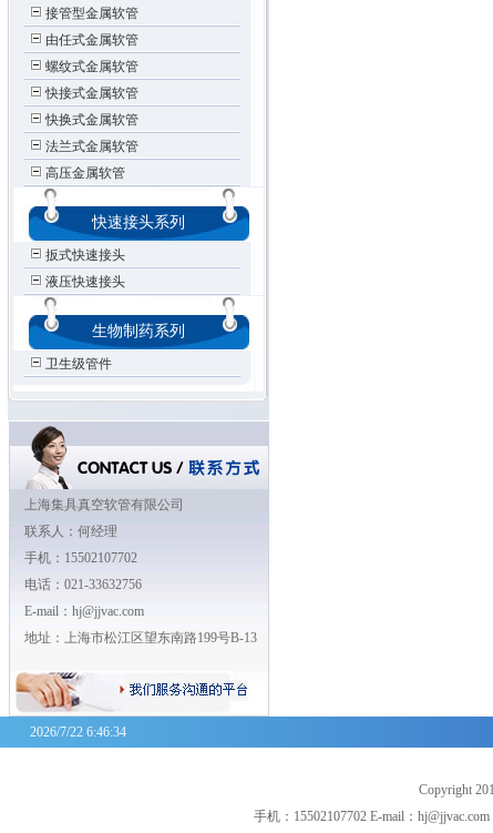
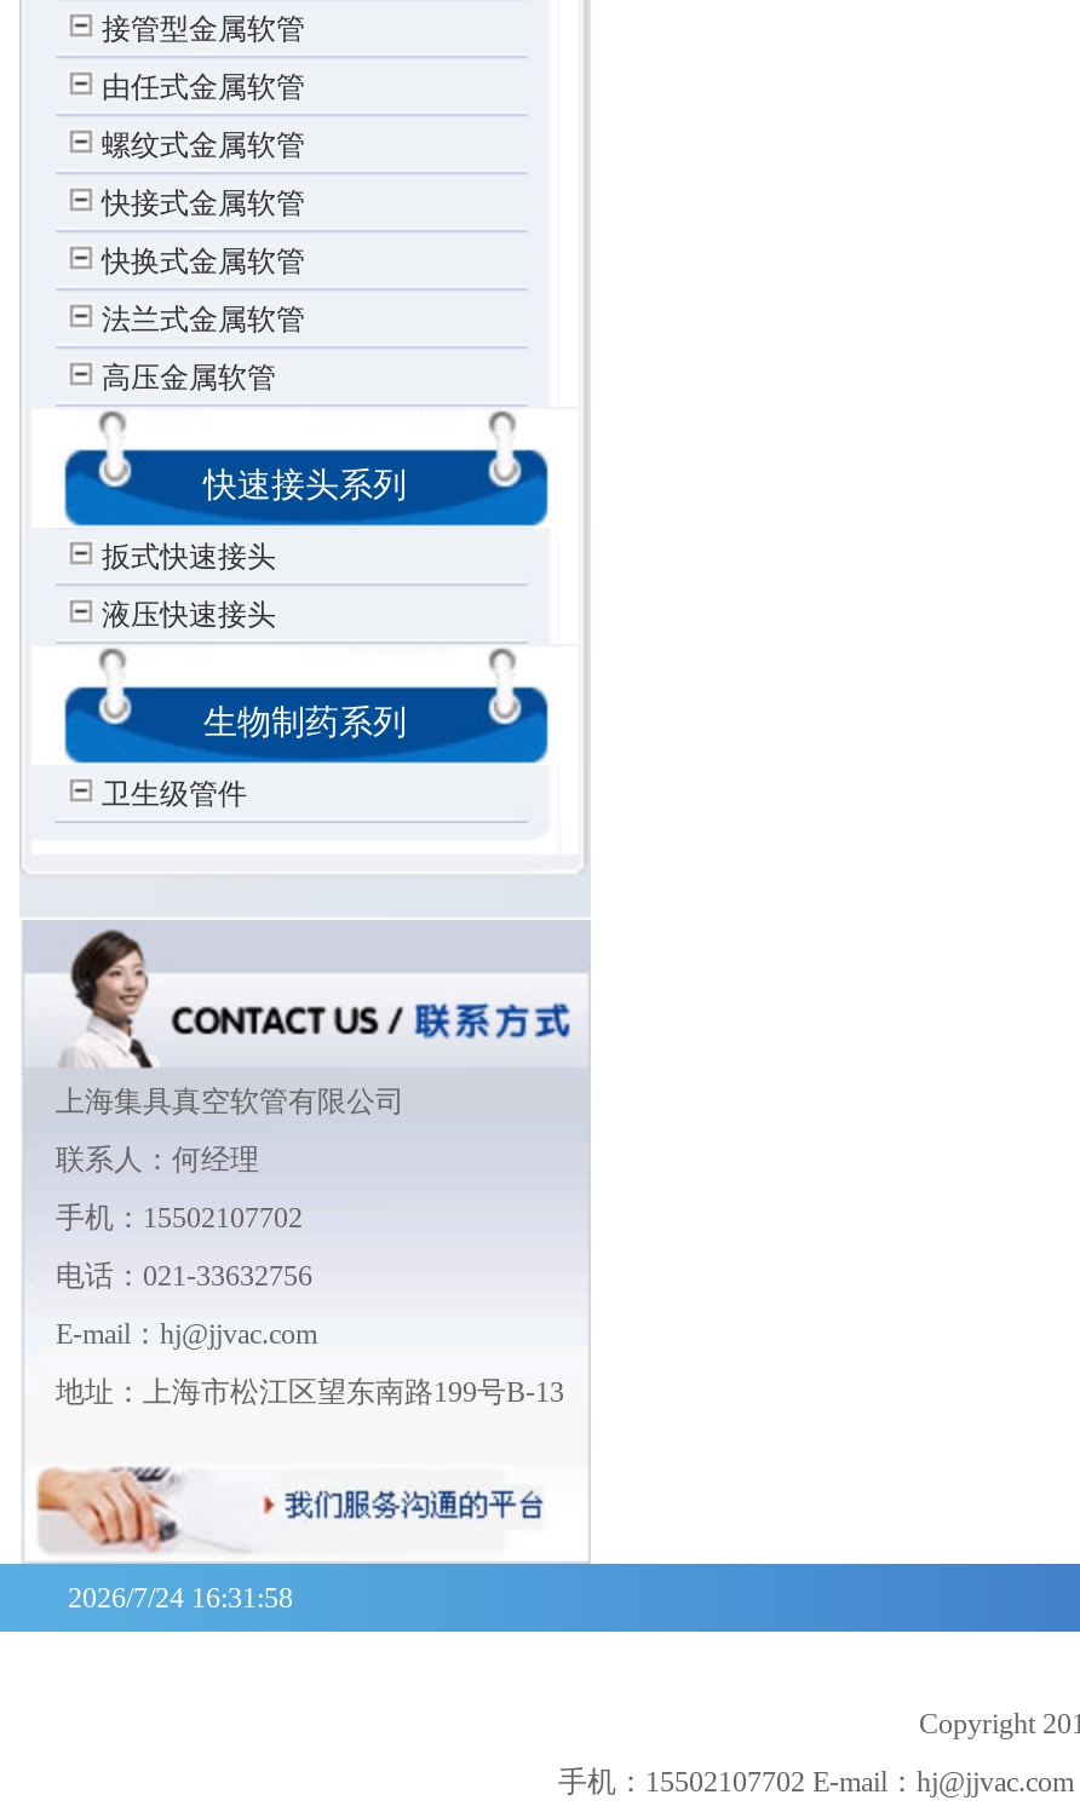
[30,724,126,740] 2026/7/22 6:46:34 -> [68,1581,293,1615] 2026/7/24 16:31:58

